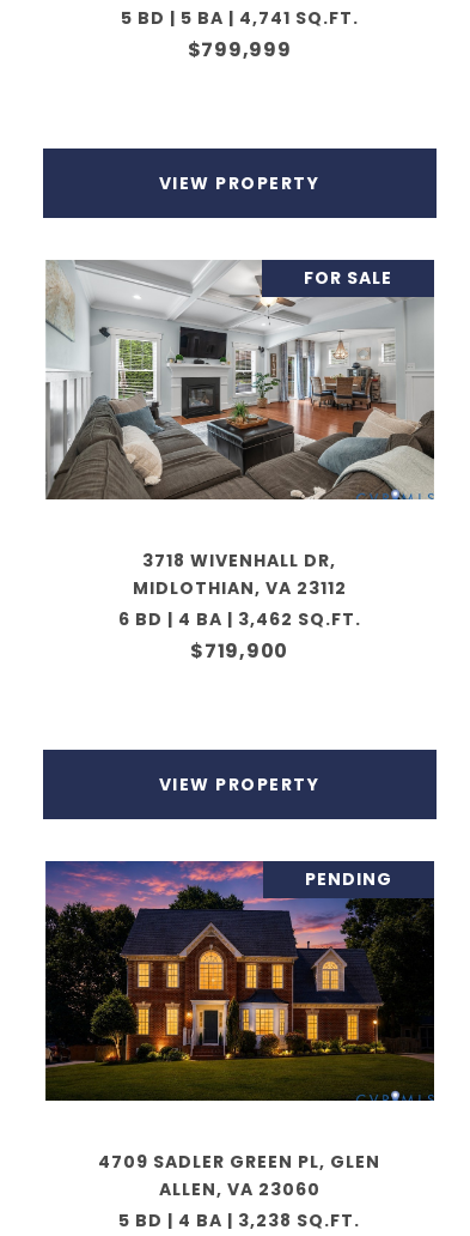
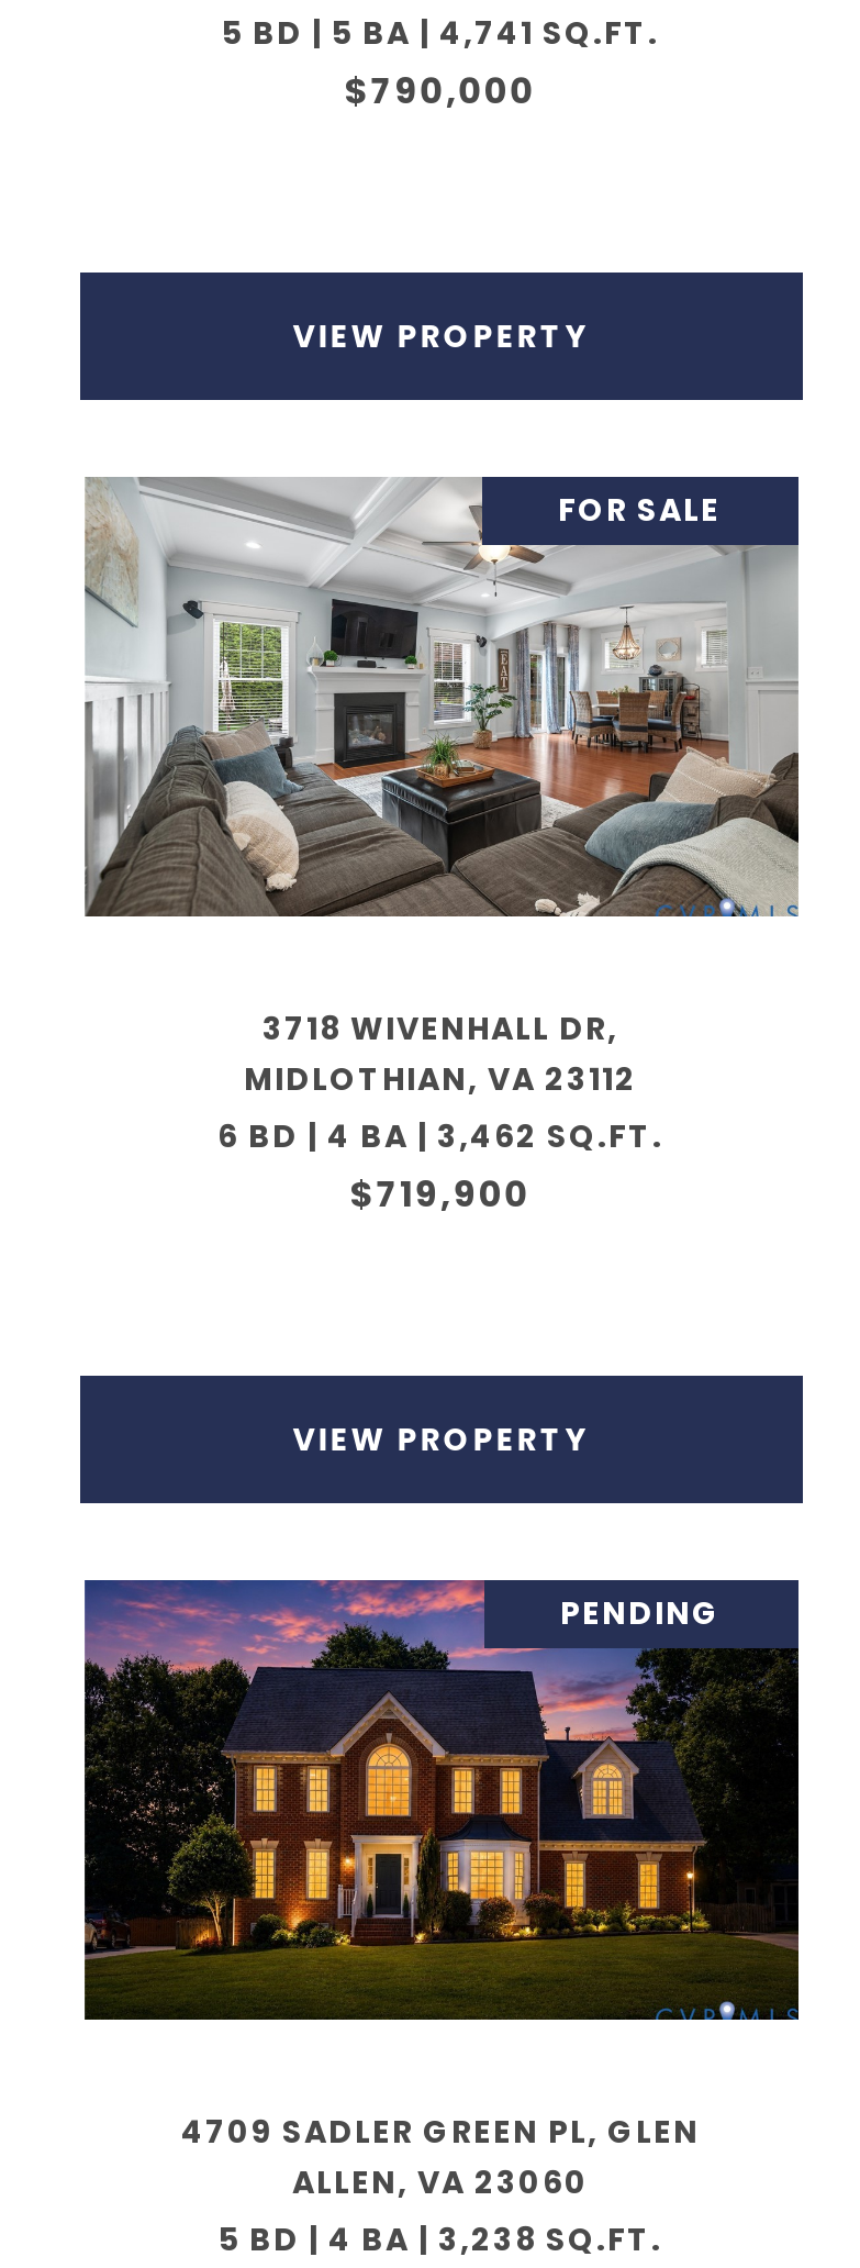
[187,36,291,63] $799,999 -> [345,66,536,116] $790,000

